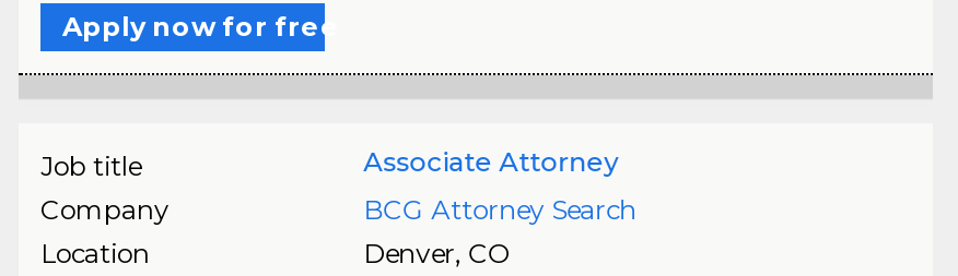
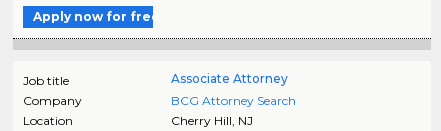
[364,237,512,269] Denver, CO -> [171,113,253,128] Cherry Hill, NJ

